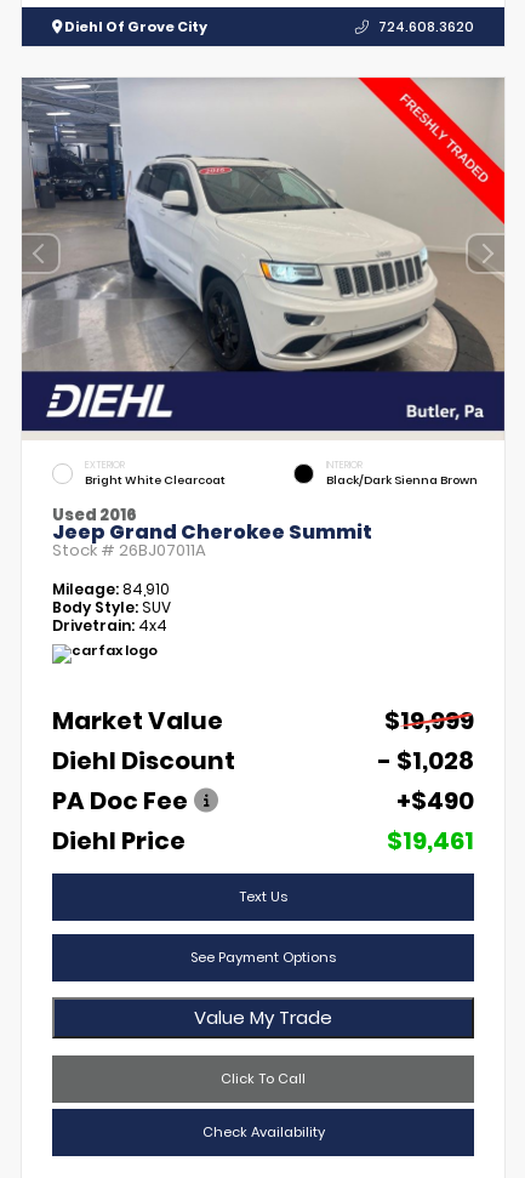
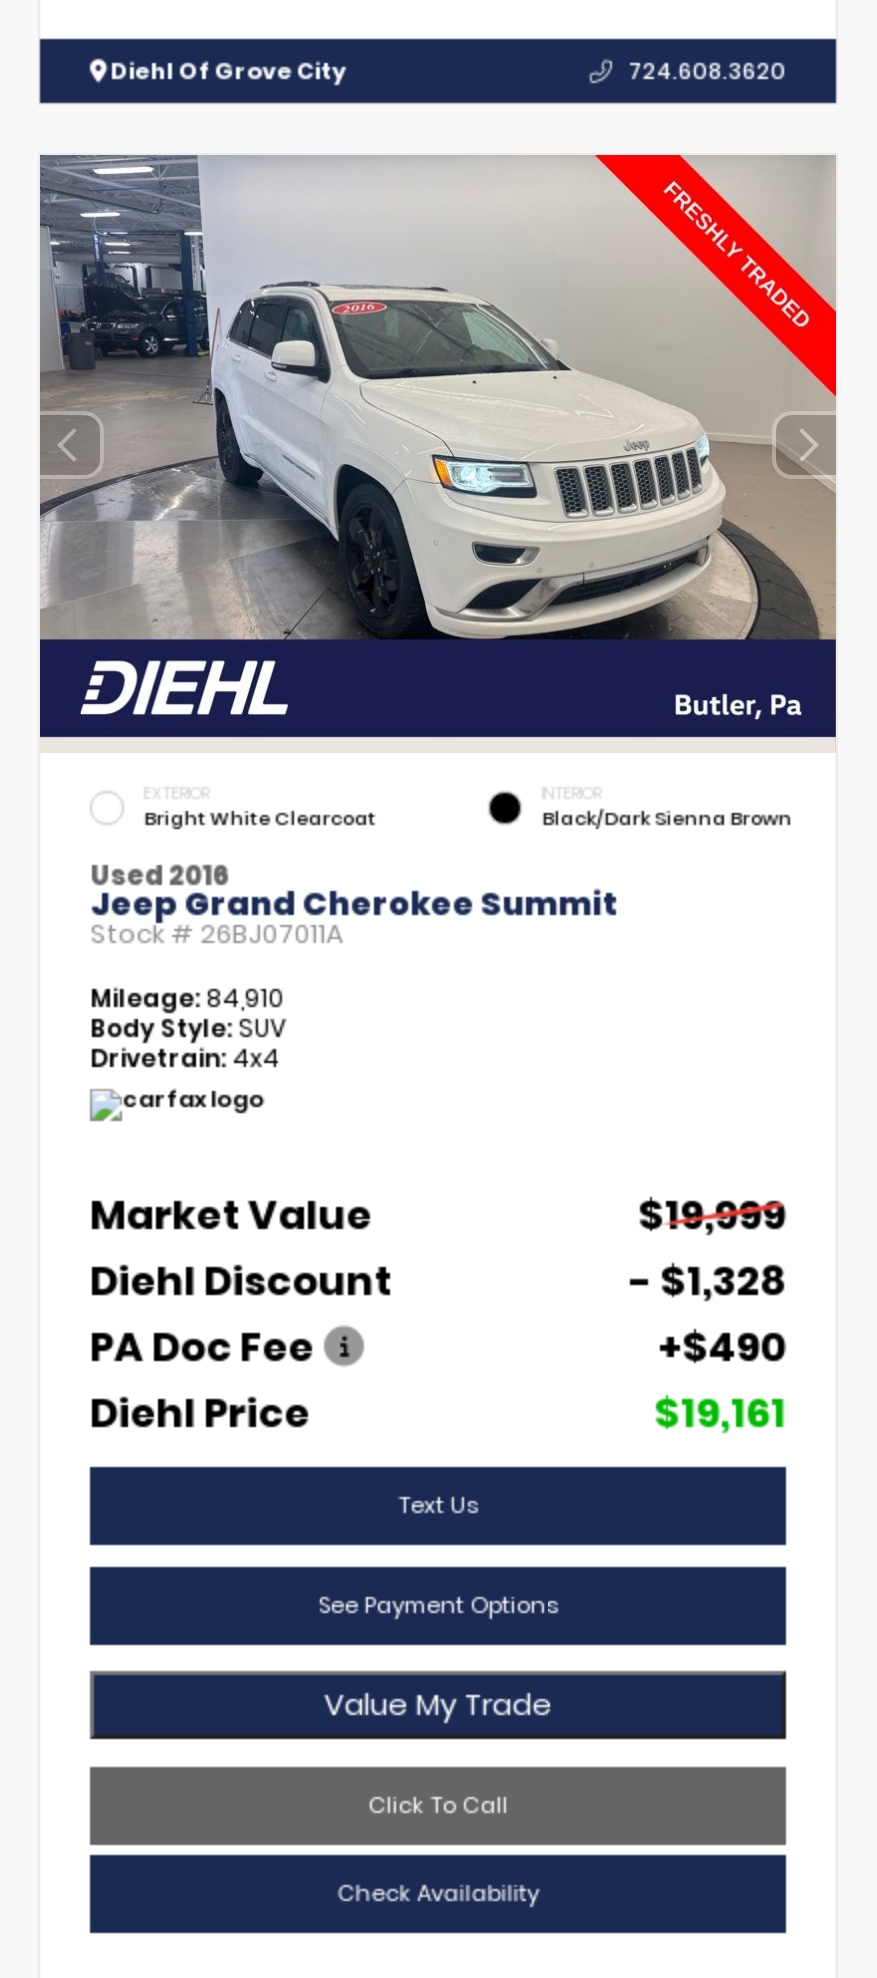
[377,743,474,777] - $1,028 -> [628,1252,786,1308] - $1,328
[387,823,474,857] $19,461 -> [654,1384,786,1440] $19,161

